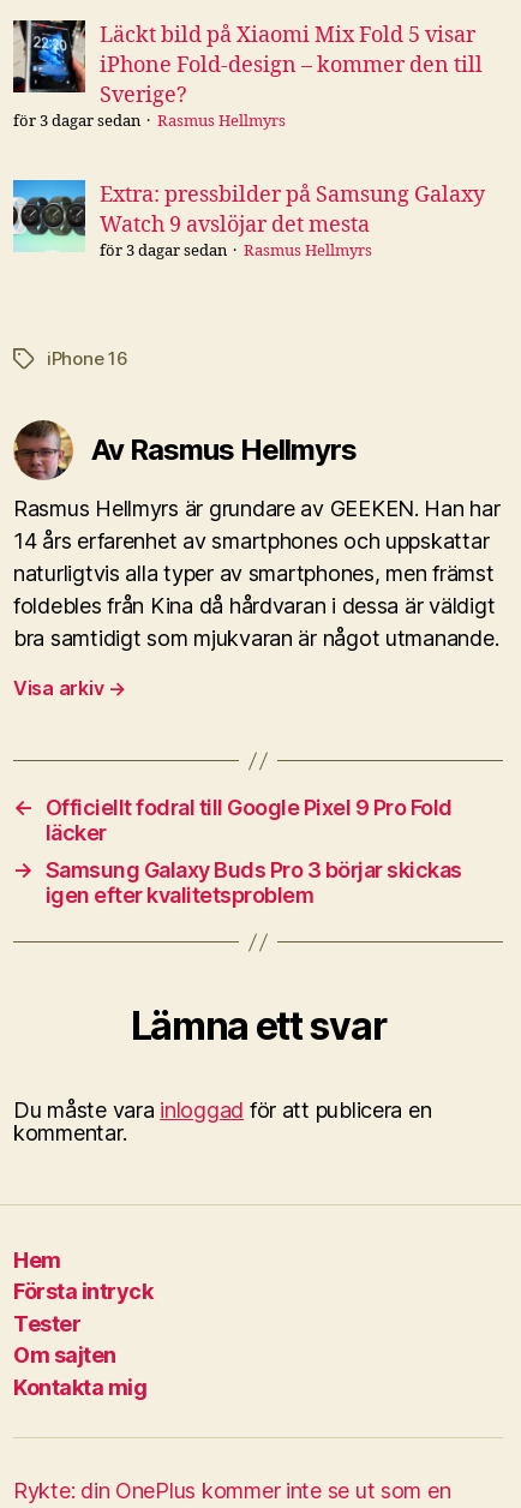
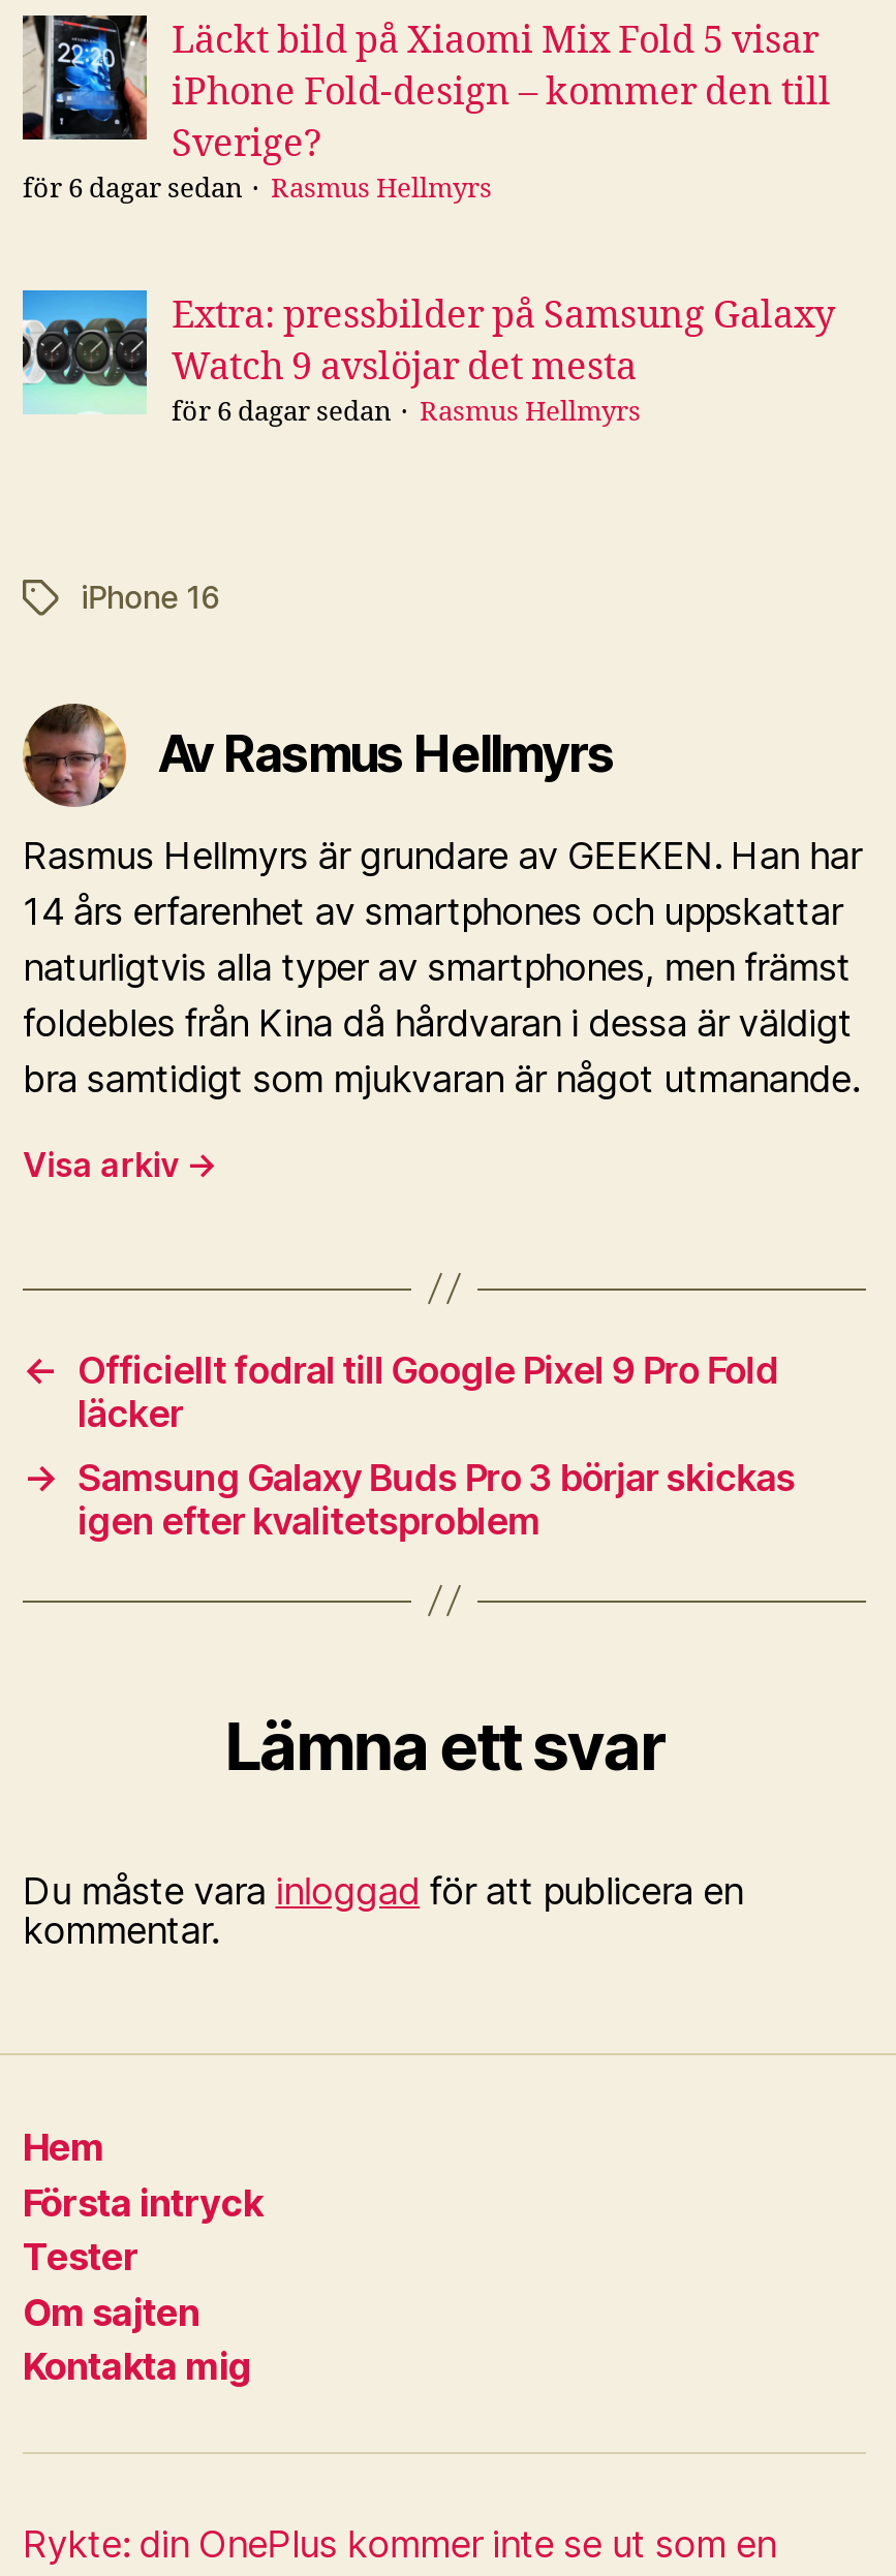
[13,112,140,131] för 3 dagar sedan -> [23,173,242,206] för 6 dagar sedan
[100,241,227,261] för 3 dagar sedan -> [172,396,391,429] för 6 dagar sedan

